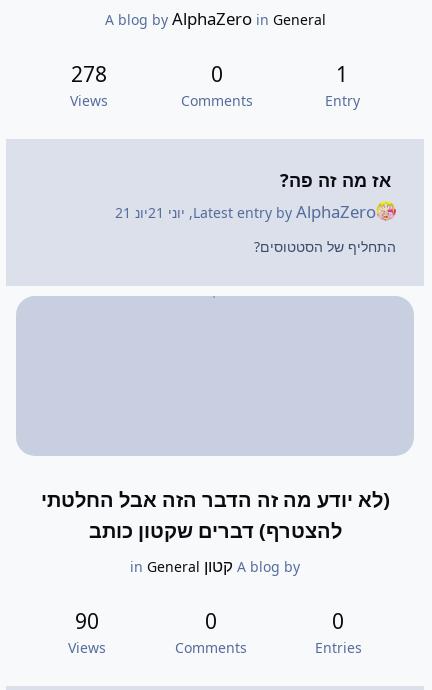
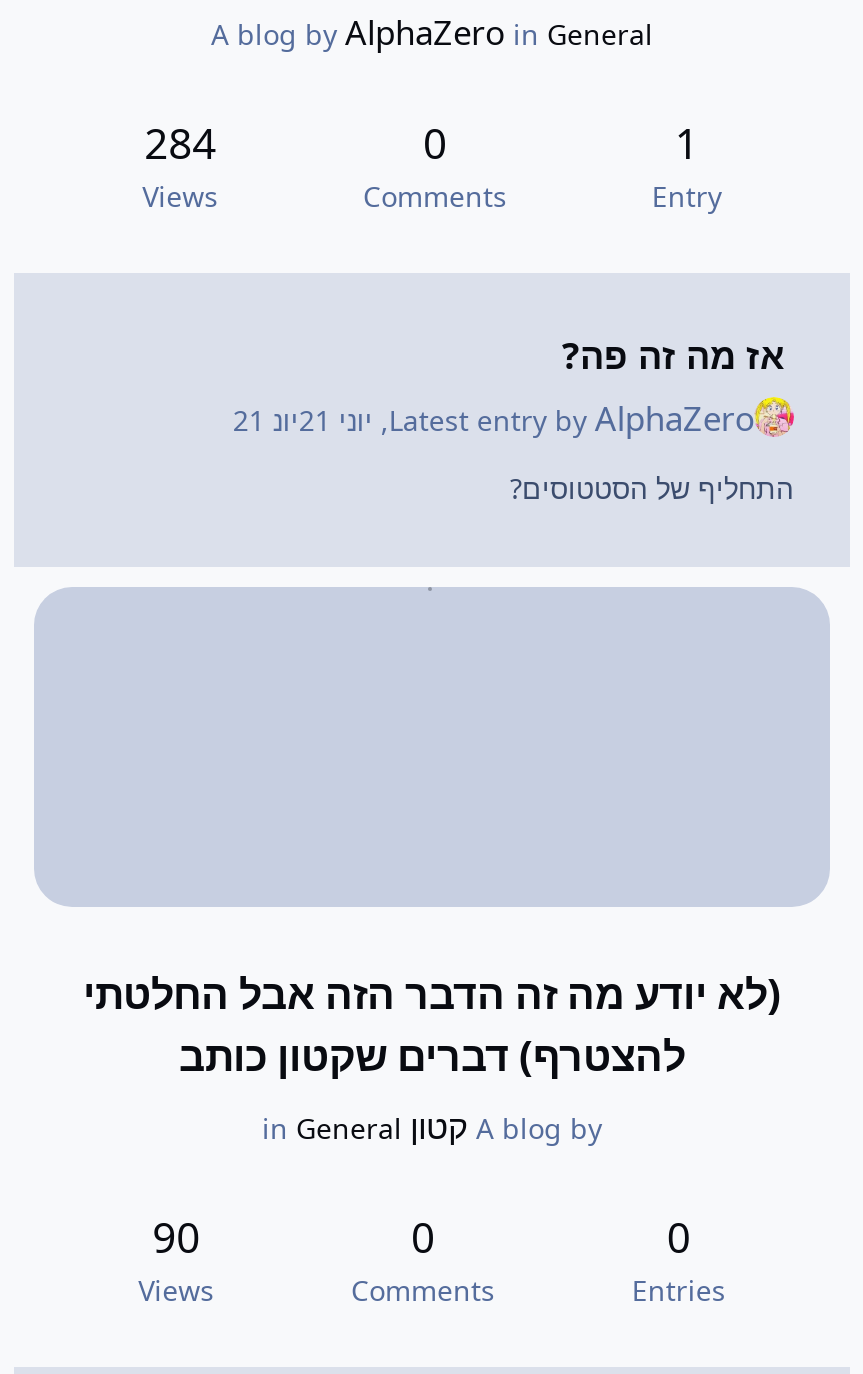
[71,60,107,88] 278 -> [144,115,216,171] 284

